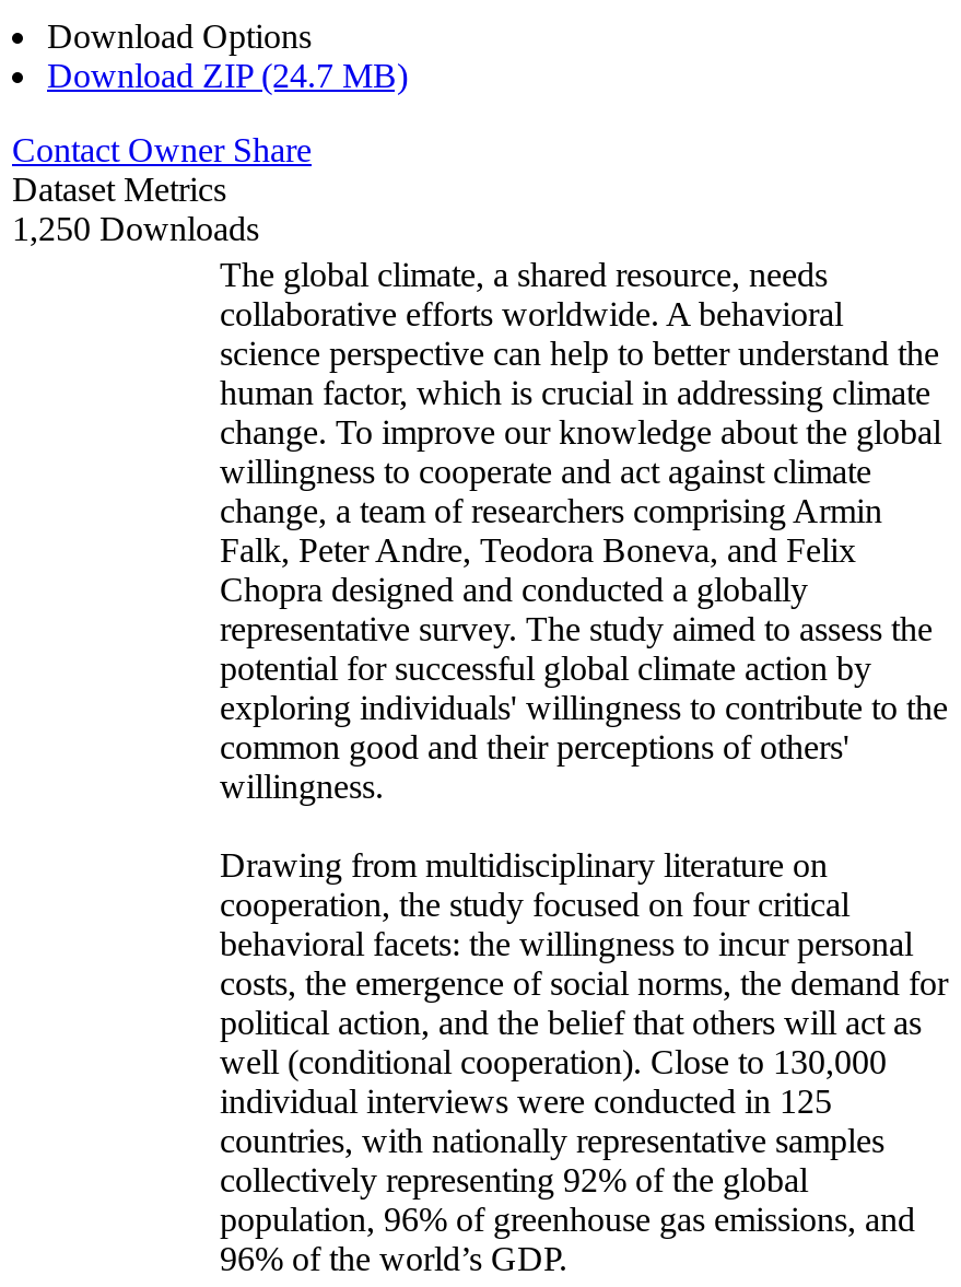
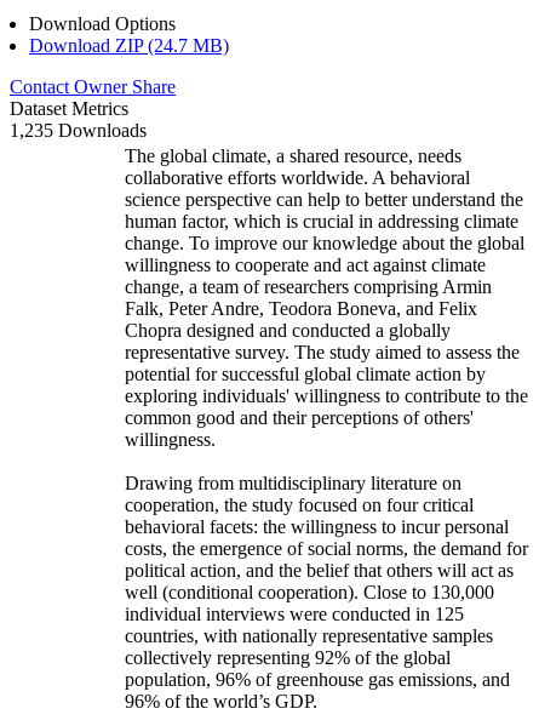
[12,211,259,248] 1,250 Downloads -> [10,120,147,141] 1,235 Downloads

